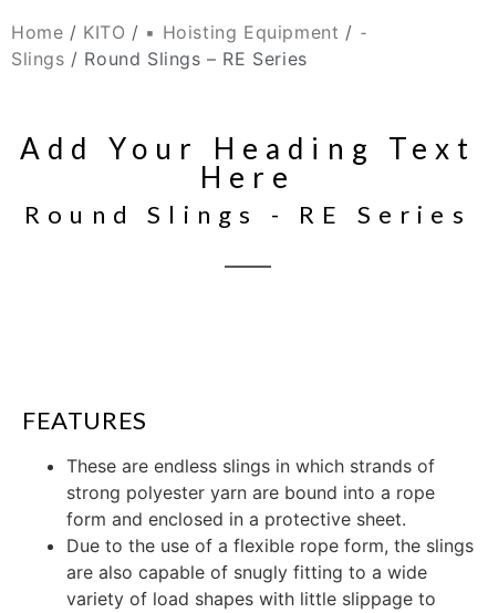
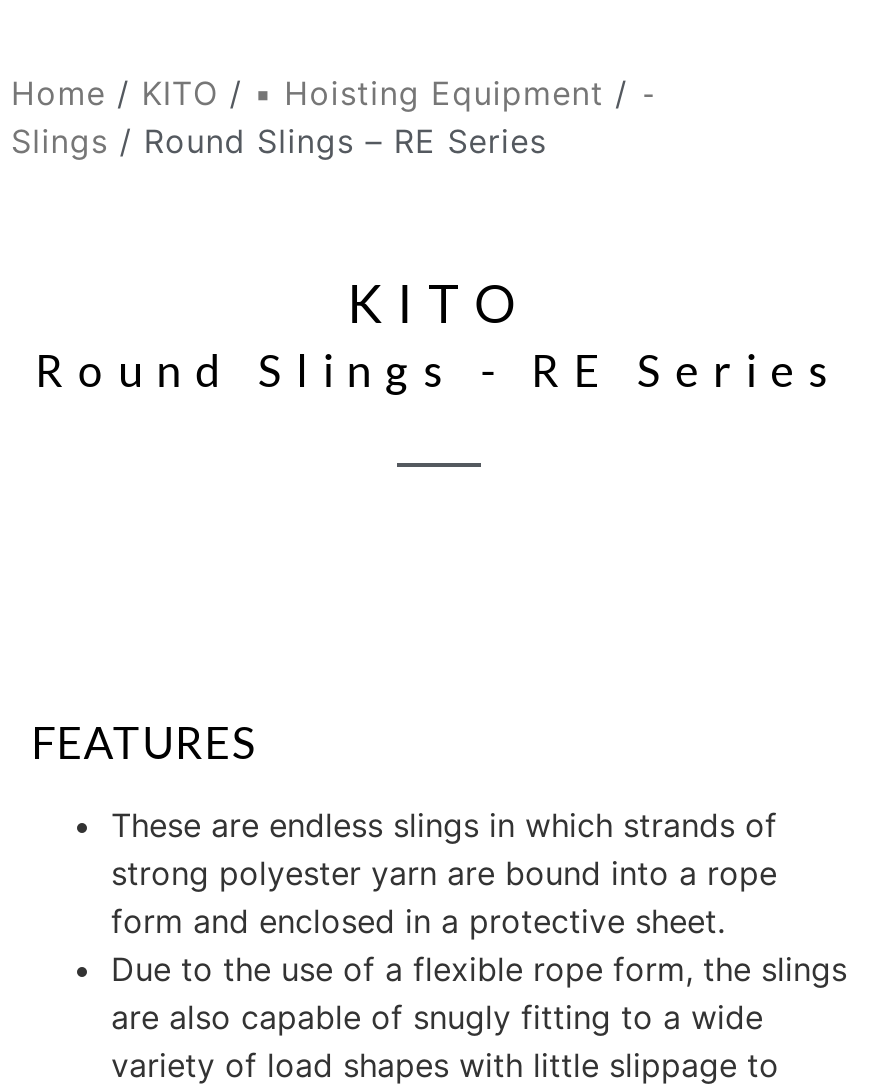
[20,131,476,195] Add Your Heading Text | Here -> [347,271,531,335] KITO

